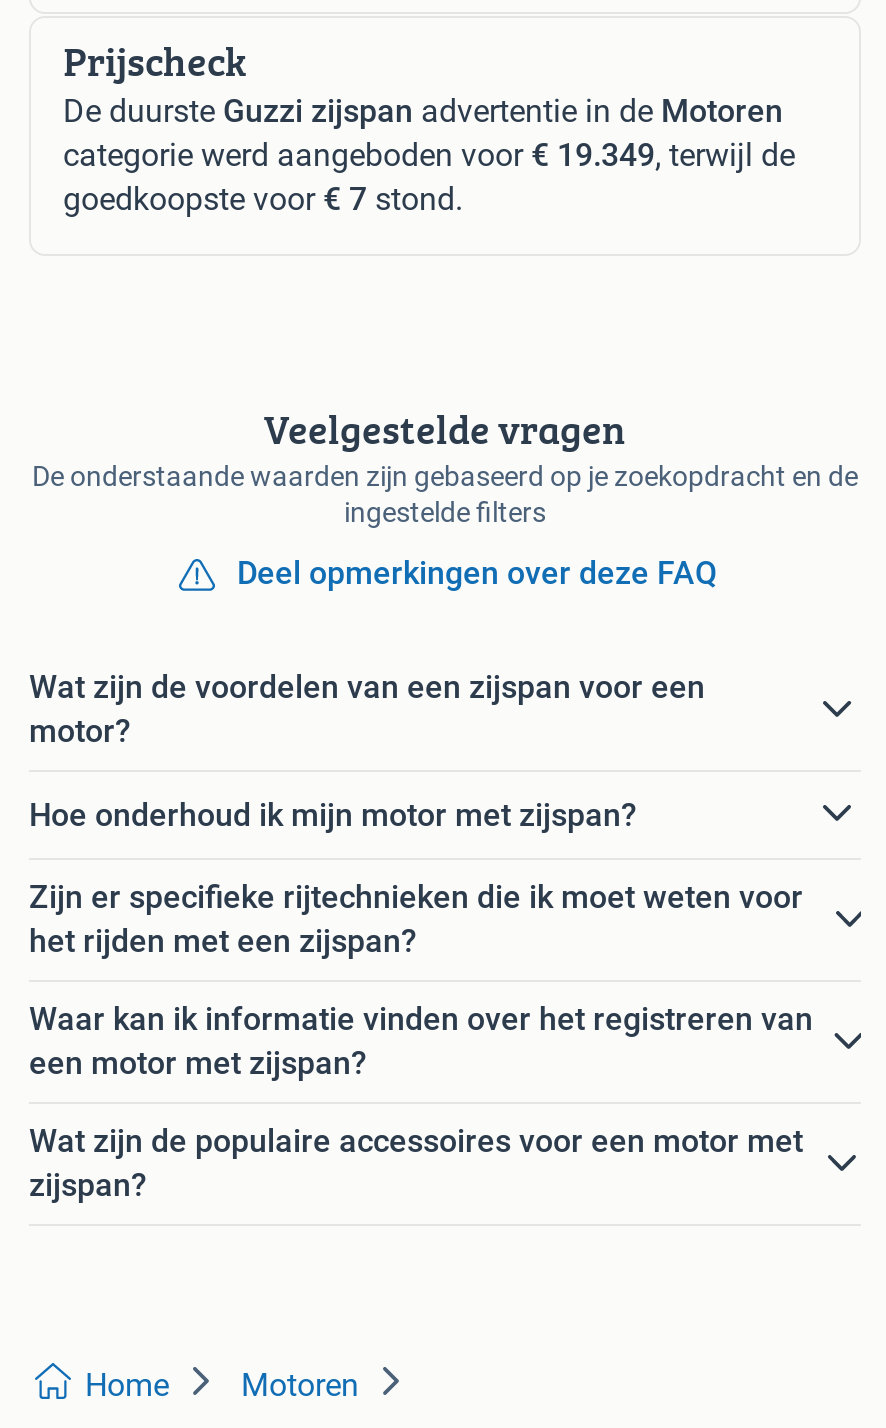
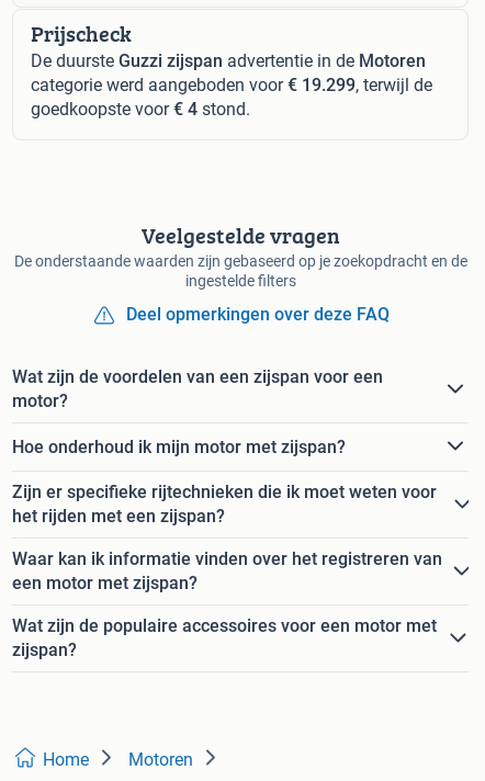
[63,137,795,175] categorie werd aangeboden voor € 19.349, terwijl de -> [31,75,432,96] categorie werd aangeboden voor € 19.299, terwijl de
[63,181,463,219] goedkoopste voor € 7 stond. -> [31,99,250,120] goedkoopste voor € 4 stond.

